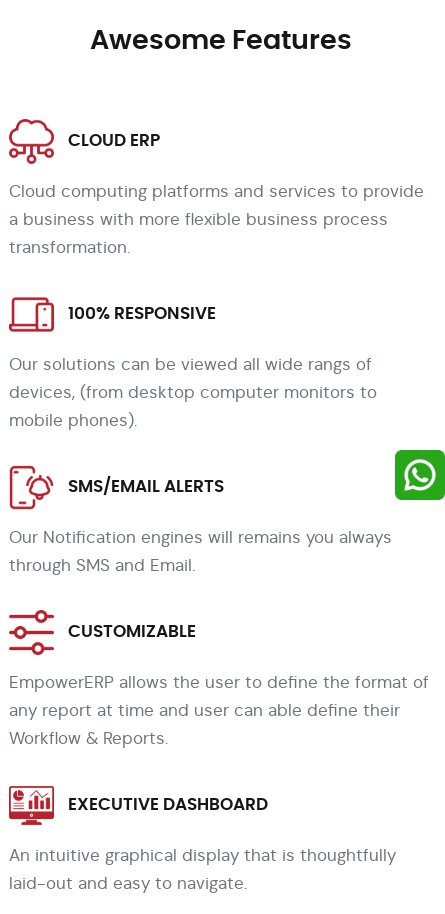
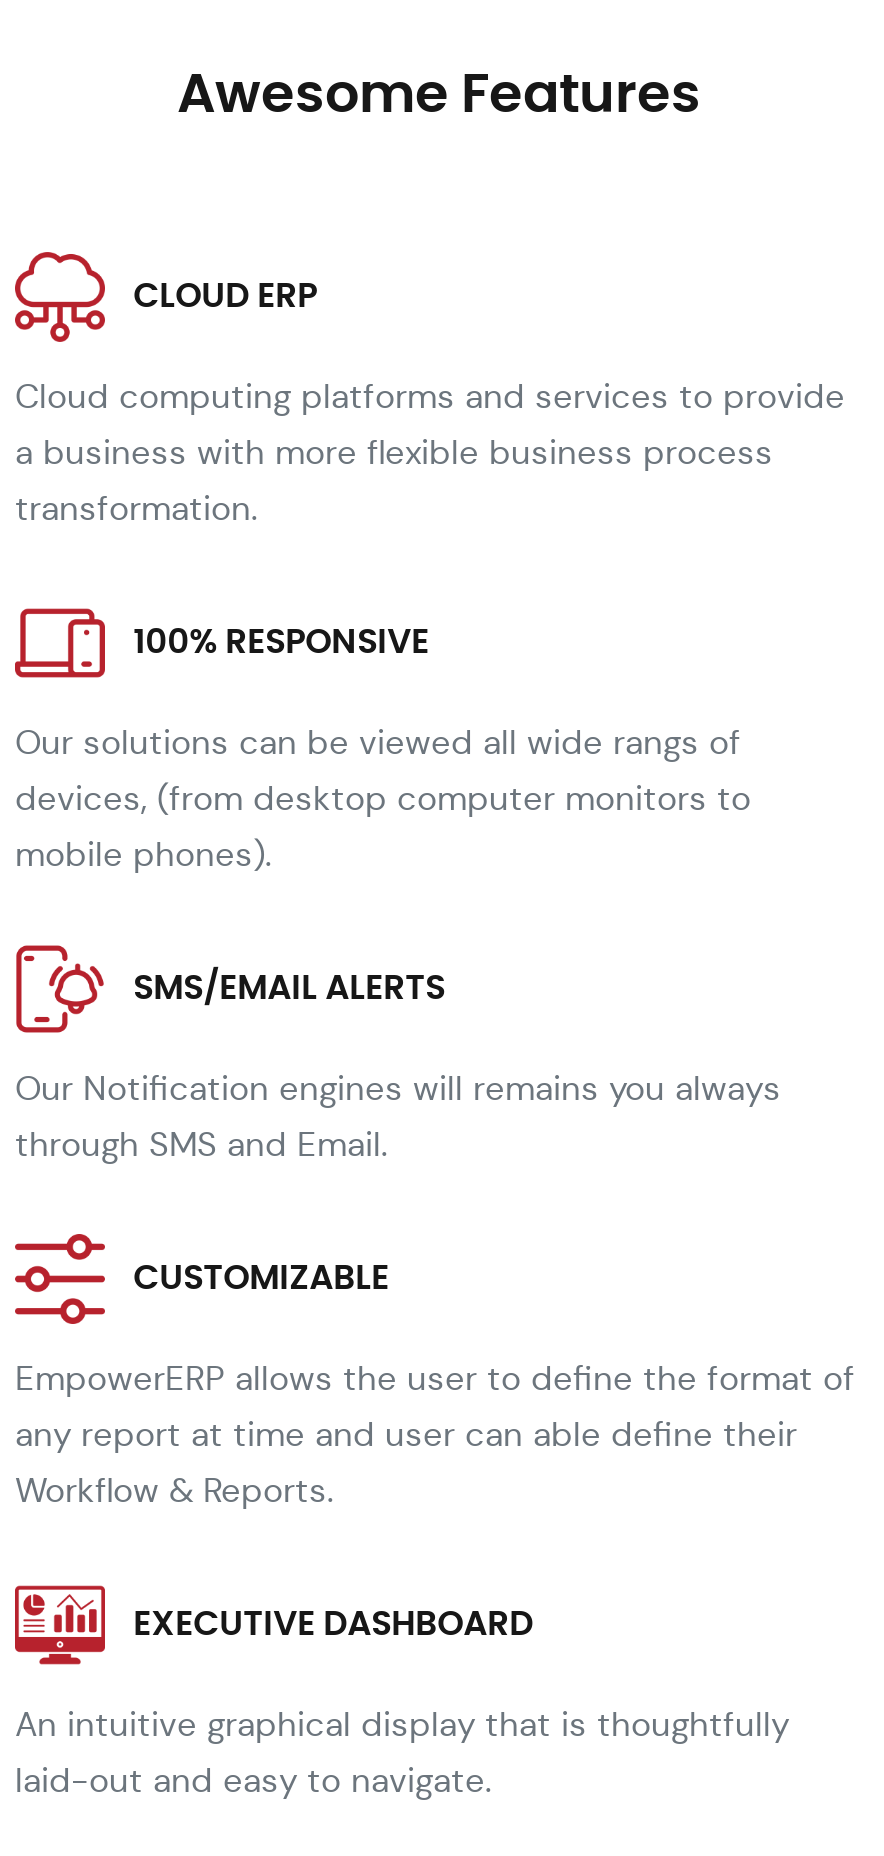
[394,449,442,501] [image] -> none

